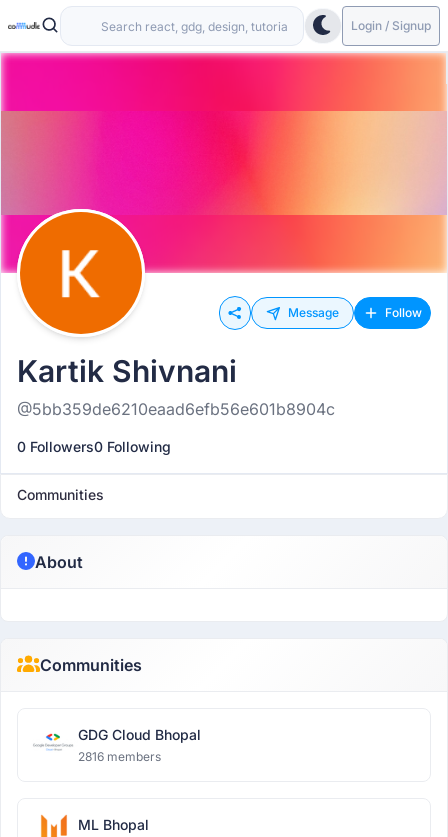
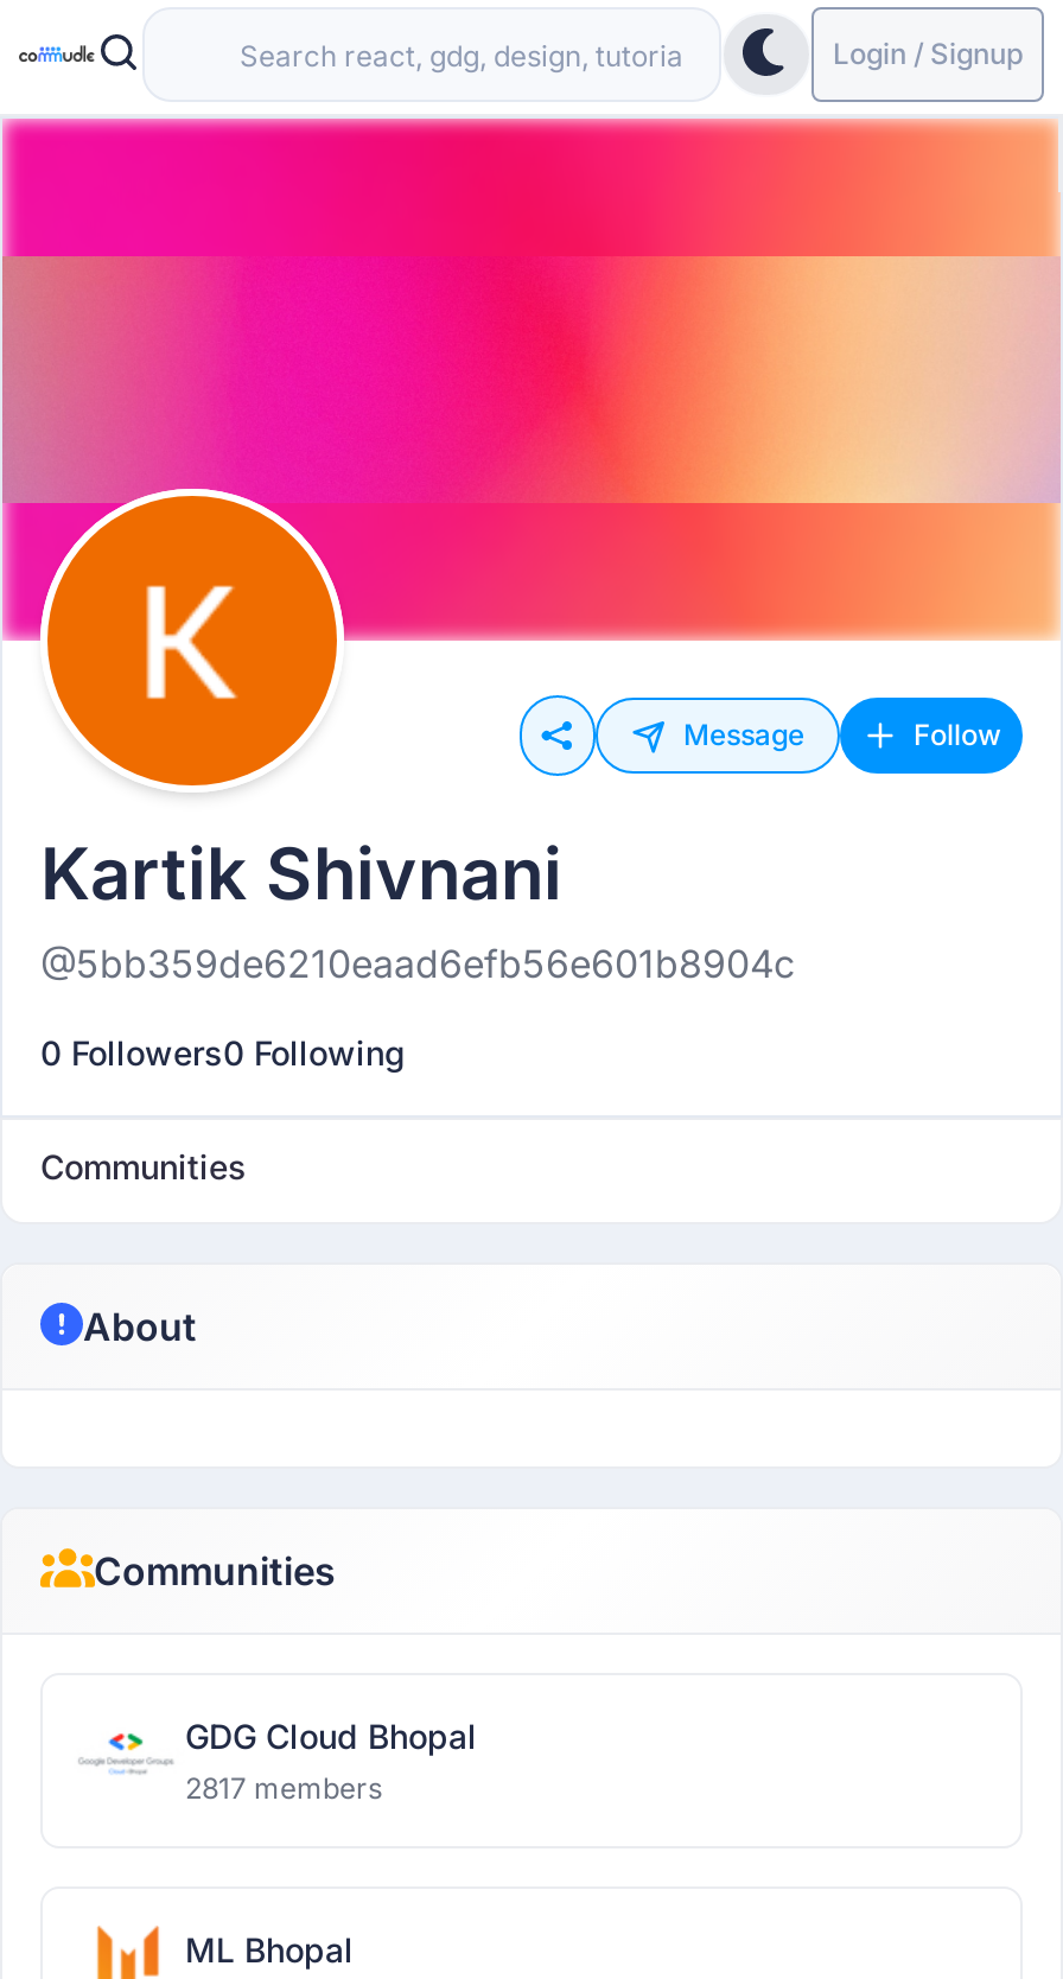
[78,749,161,764] 2816 members -> [185,1770,382,1806] 2817 members

